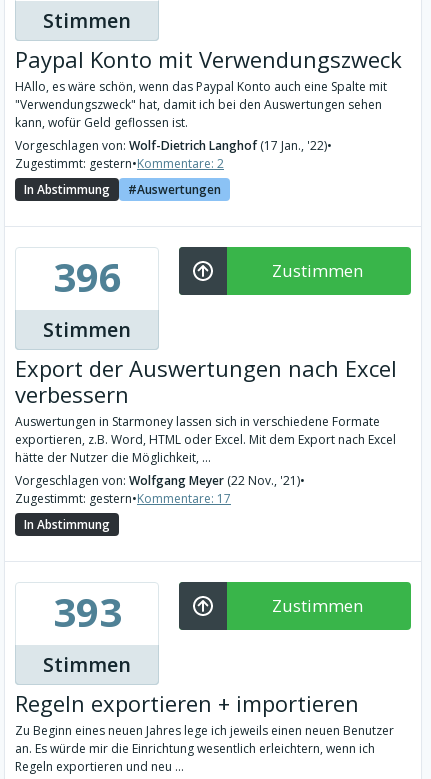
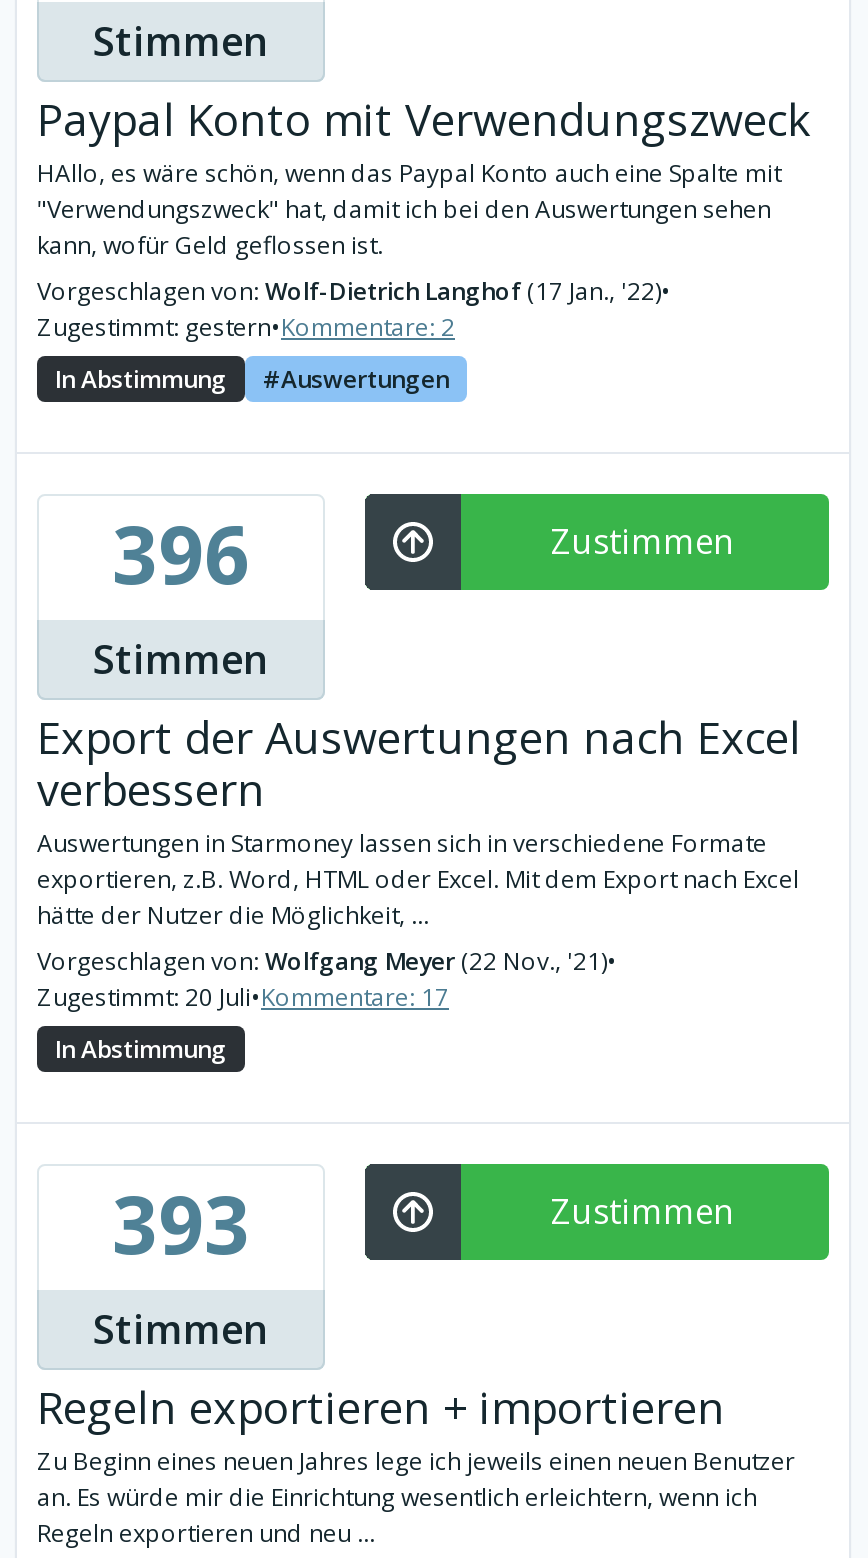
[15,490,231,507] Zugestimmt: gestern•Kommentare: 17 -> [37,980,449,1014] Zugestimmt: 20 Juli•Kommentare: 17

